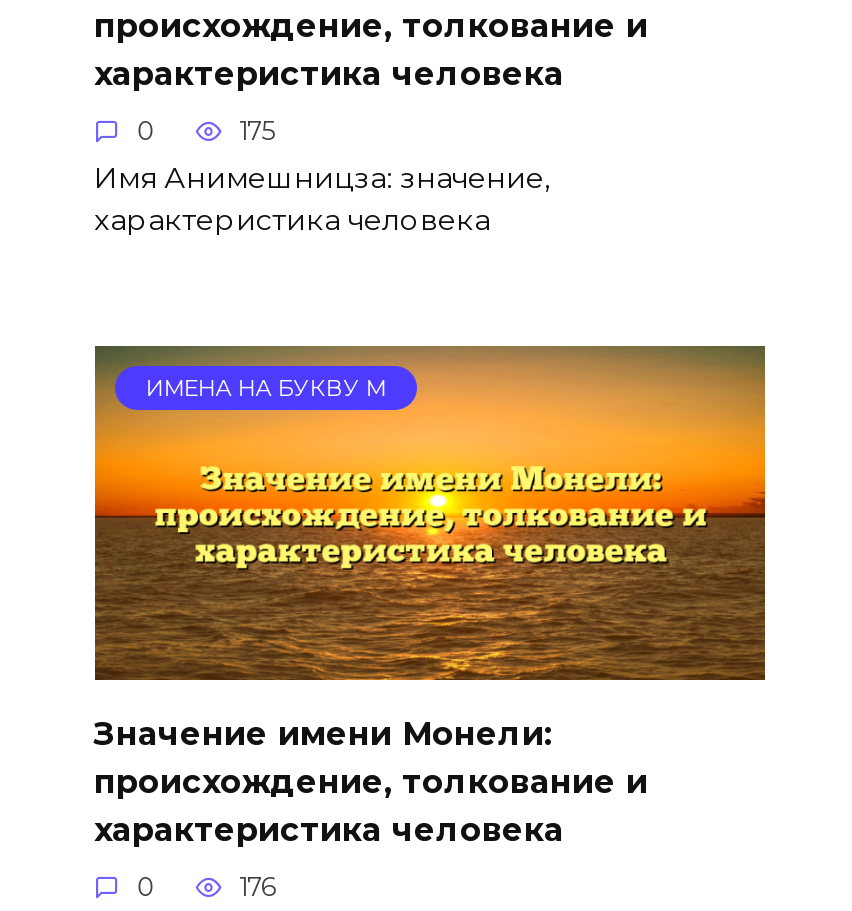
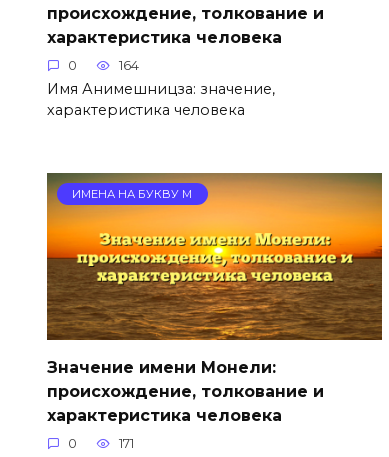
[239,116,275,146] 175 -> [119,58,139,73] 164
[239,873,277,903] 176 -> [119,436,134,451] 171

